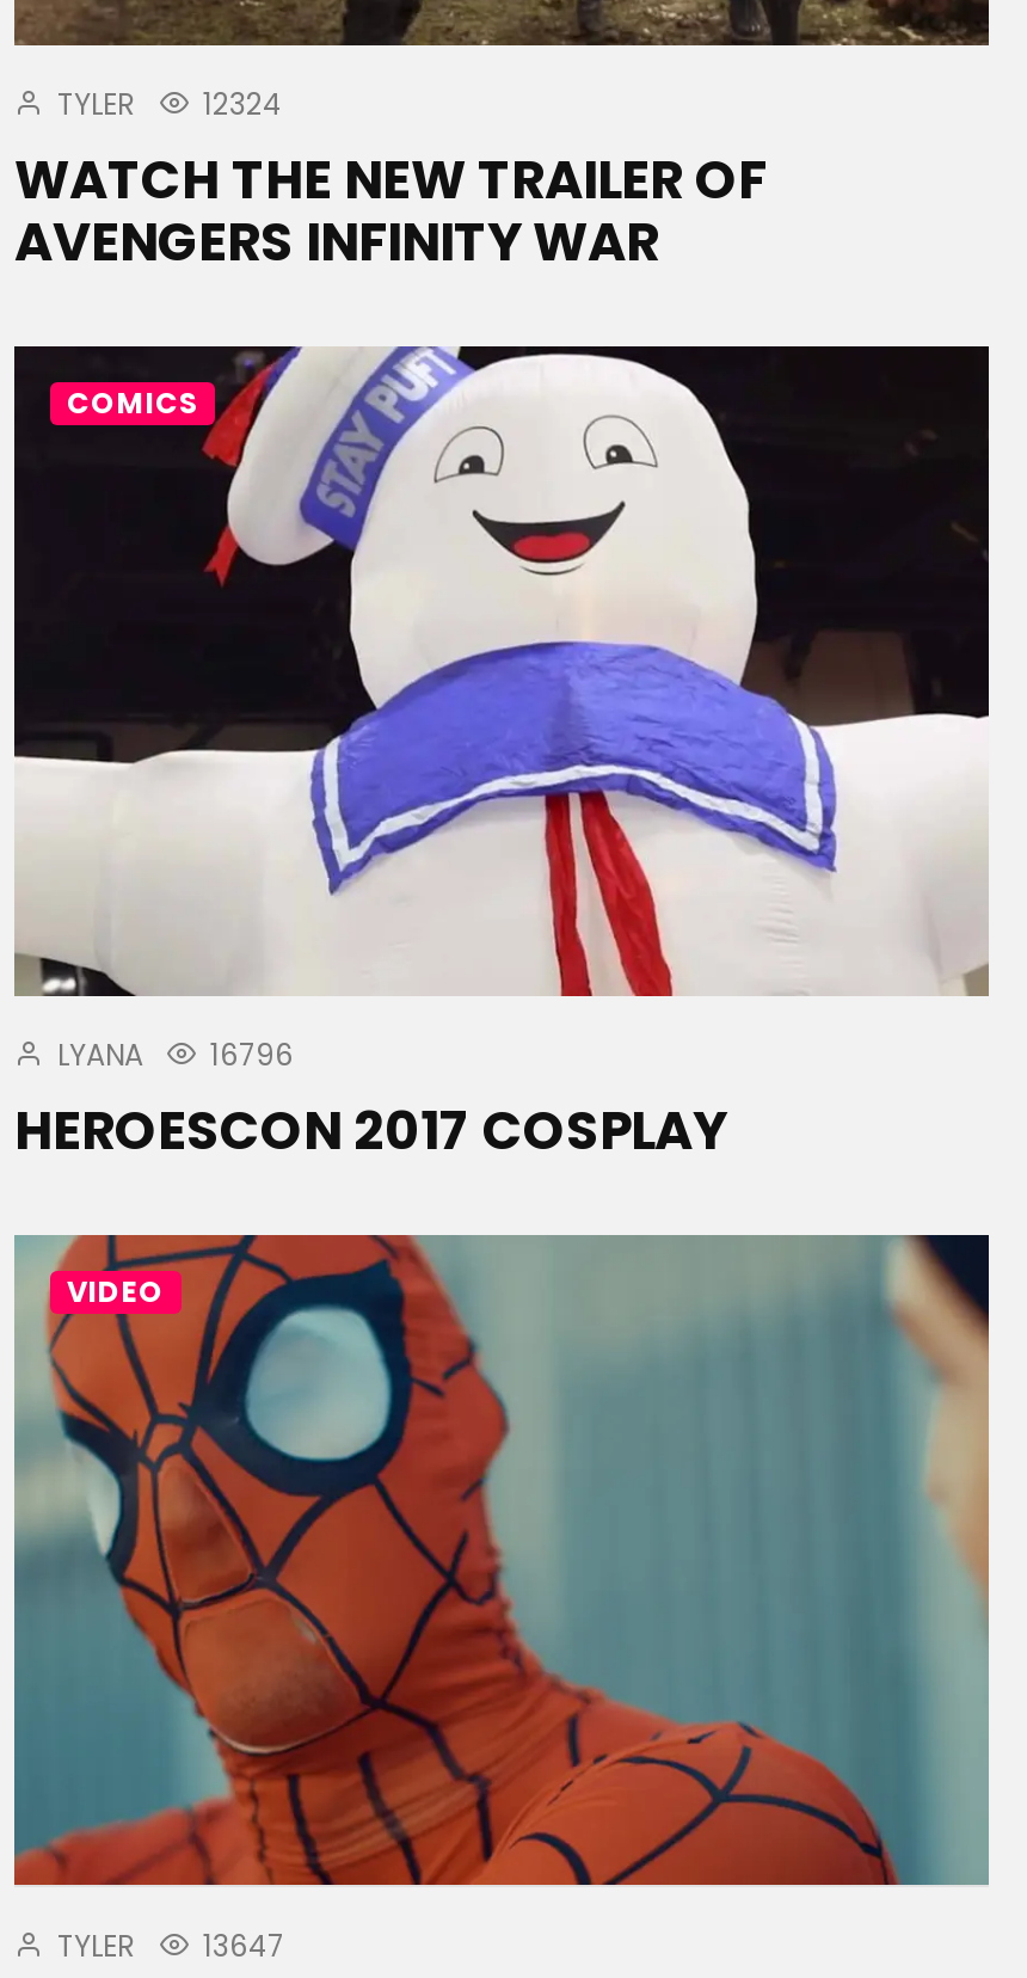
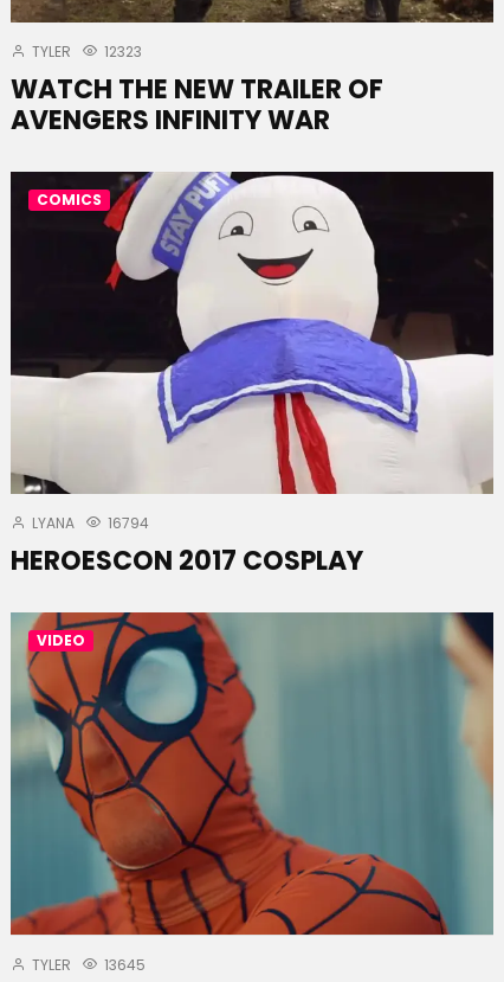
[50,84,282,125] TYLER 12324 -> [28,42,142,62] TYLER 12323
[50,1035,294,1076] LYANA 16796 -> [28,513,149,534] LYANA 16794
[50,1924,284,1965] TYLER 13647 -> [28,954,146,974] TYLER 13645

